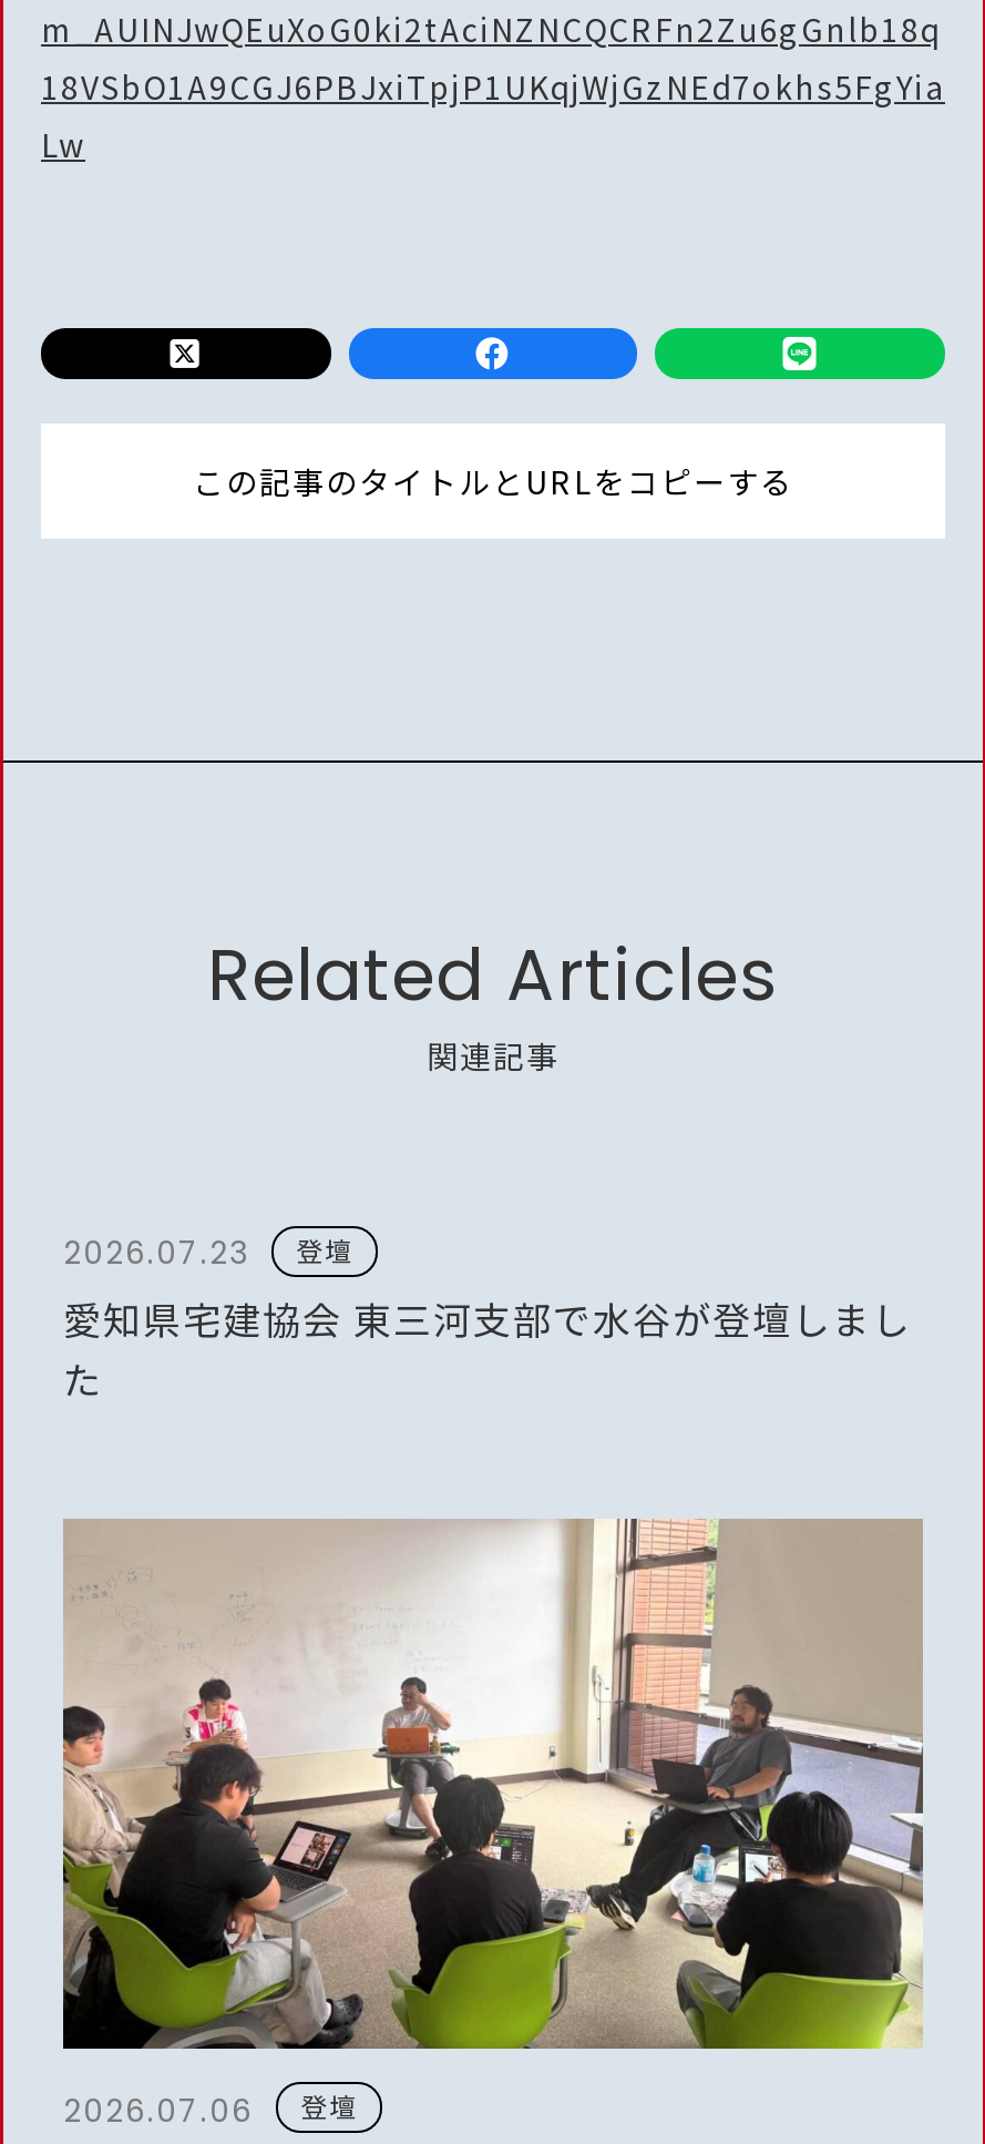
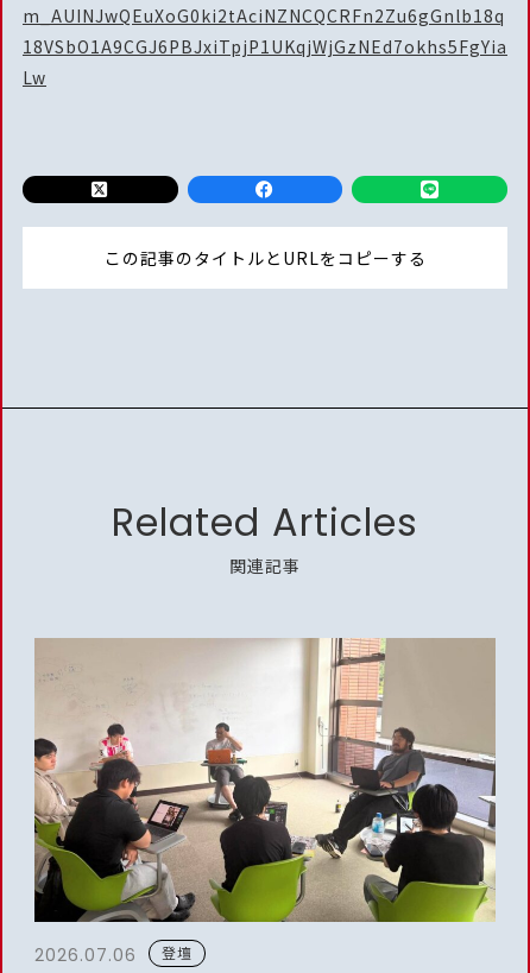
[63,1230,912,1406] 2026.07.23 | 登壇 | 愛知県宅建協会 東三河支部で水谷が登壇しまし | た -> none

